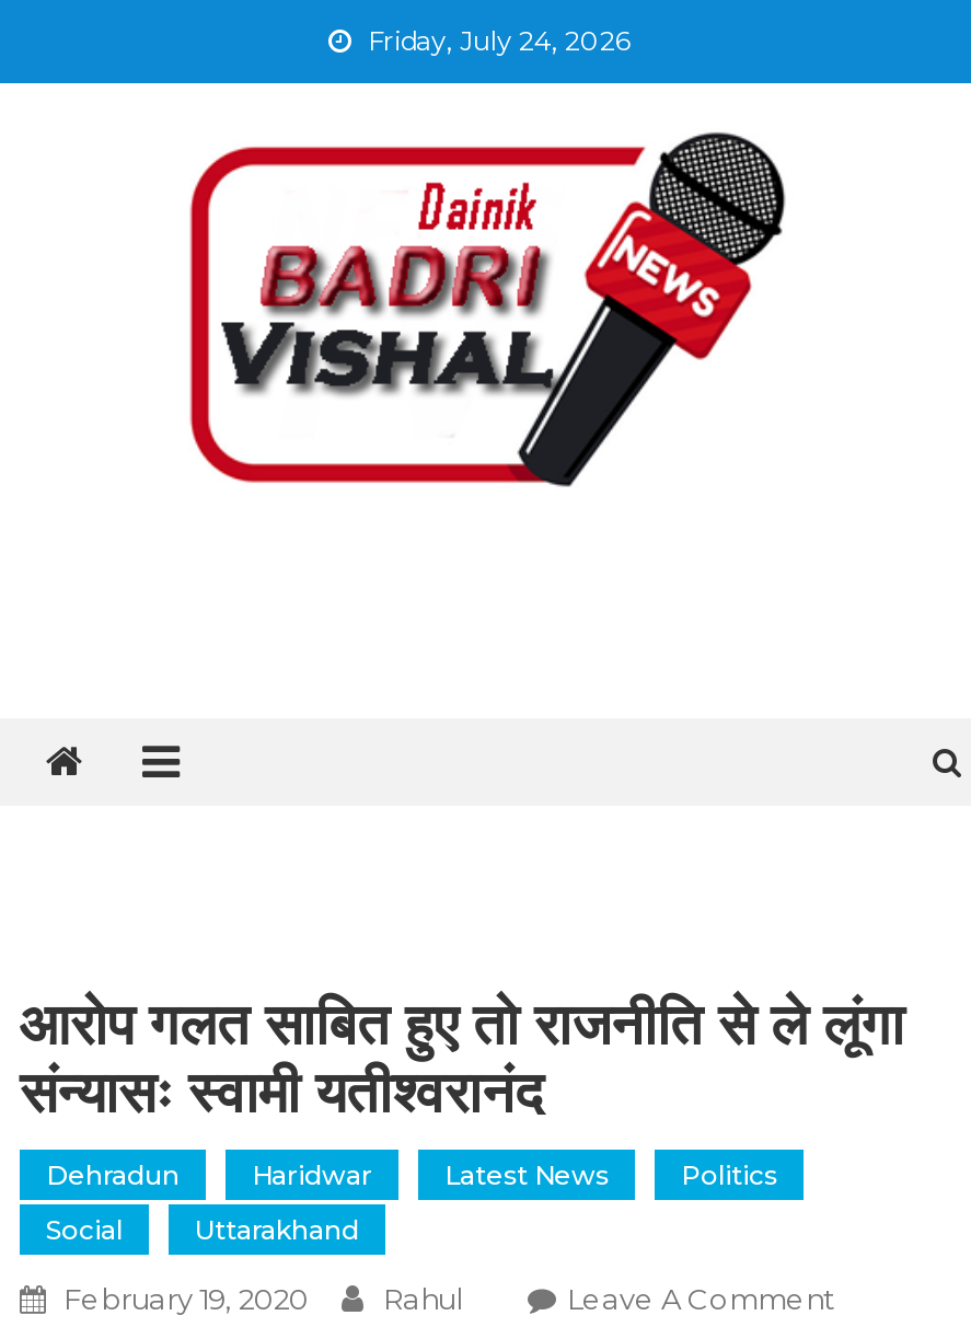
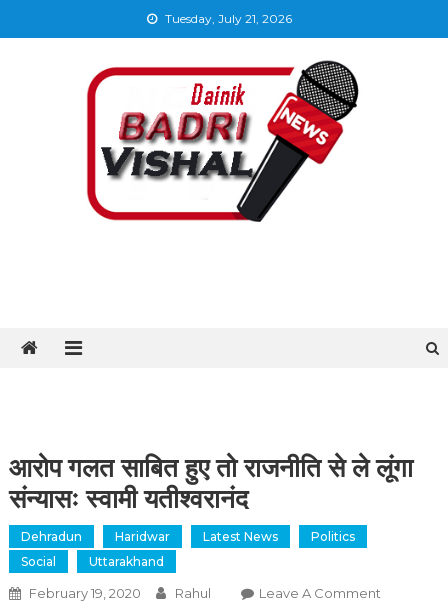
[368,24,631,57] Friday, July 24, 2026 -> [164,11,291,26] Tuesday, July 21, 2026

